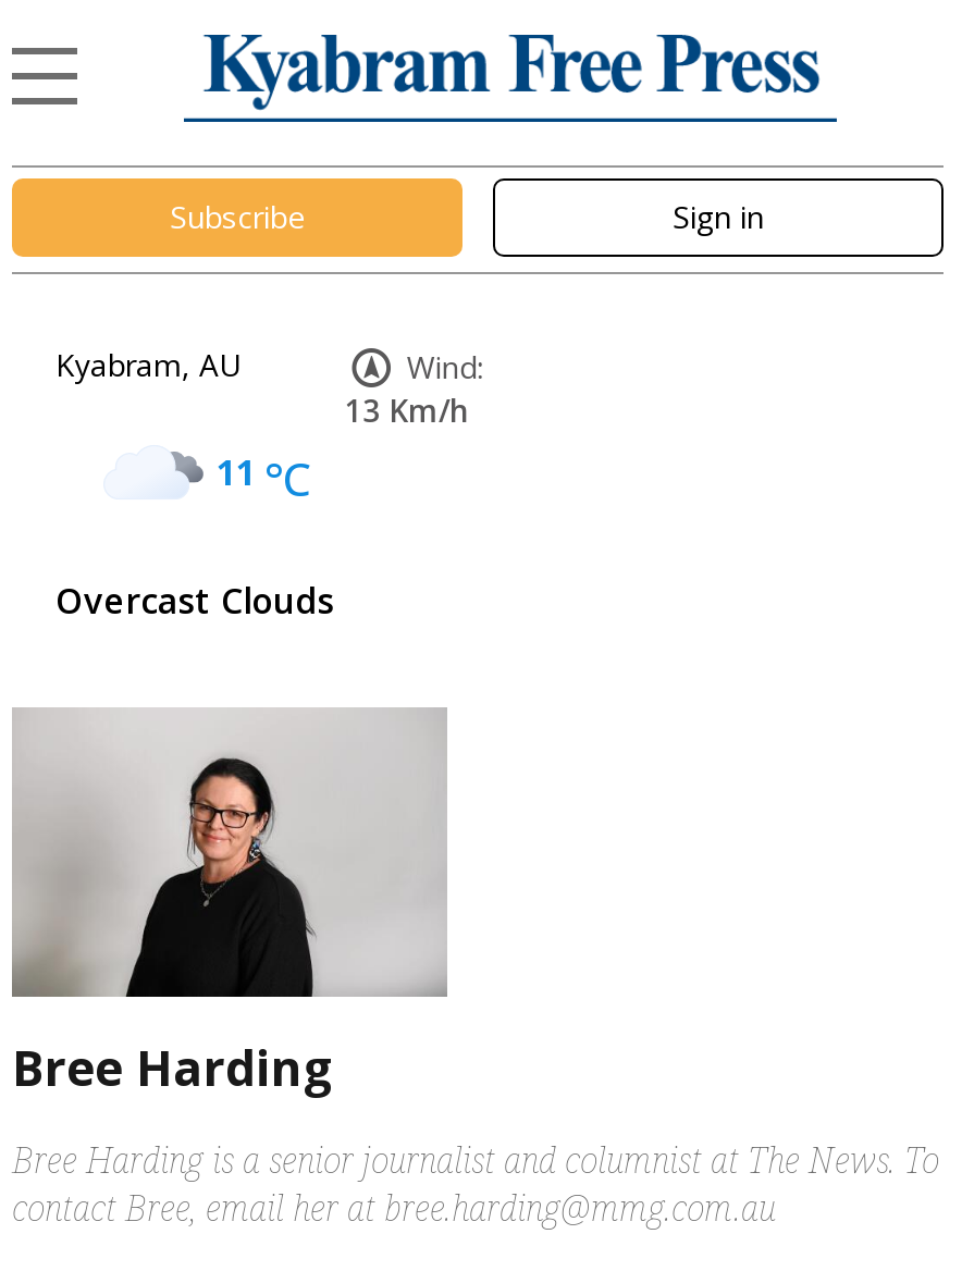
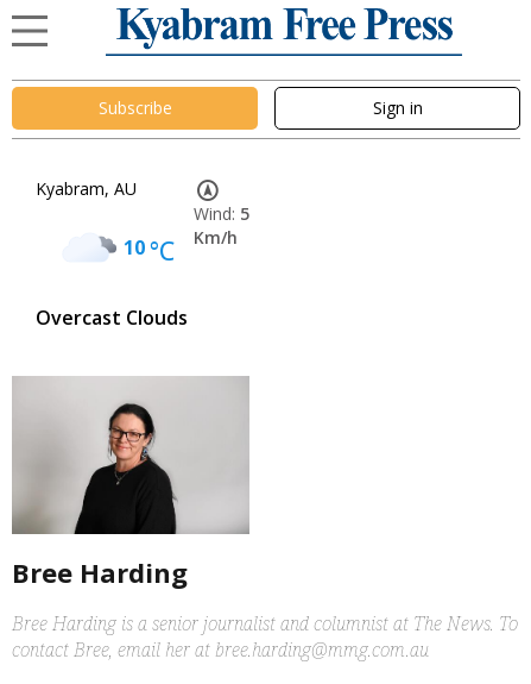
[345,346,483,431] Wind: | 13 Km/h -> [194,202,249,249] Wind: 5 | Km/h
[217,448,310,509] 11 °C -> [124,234,175,268] 10 °C

